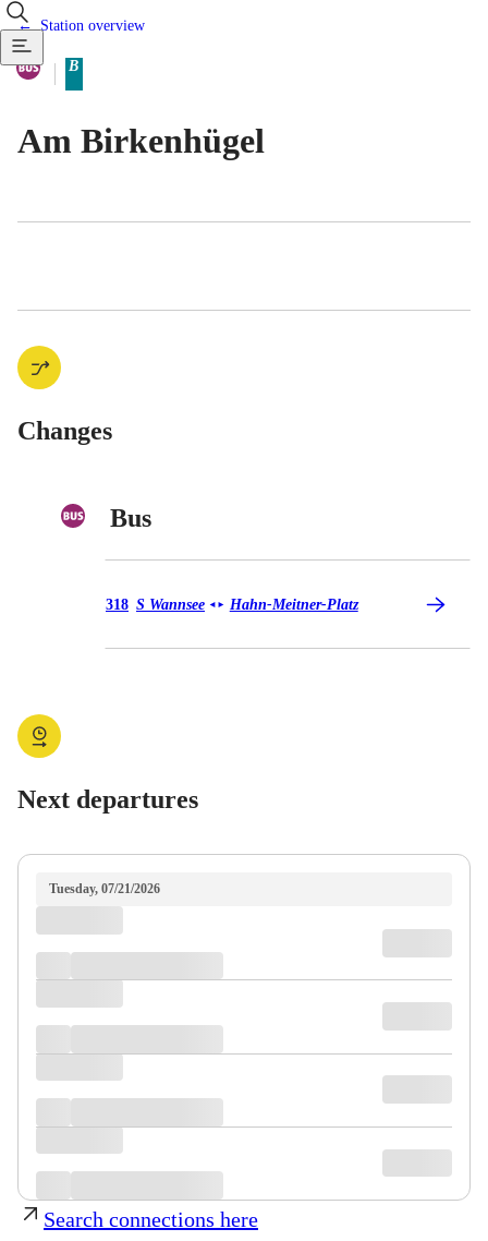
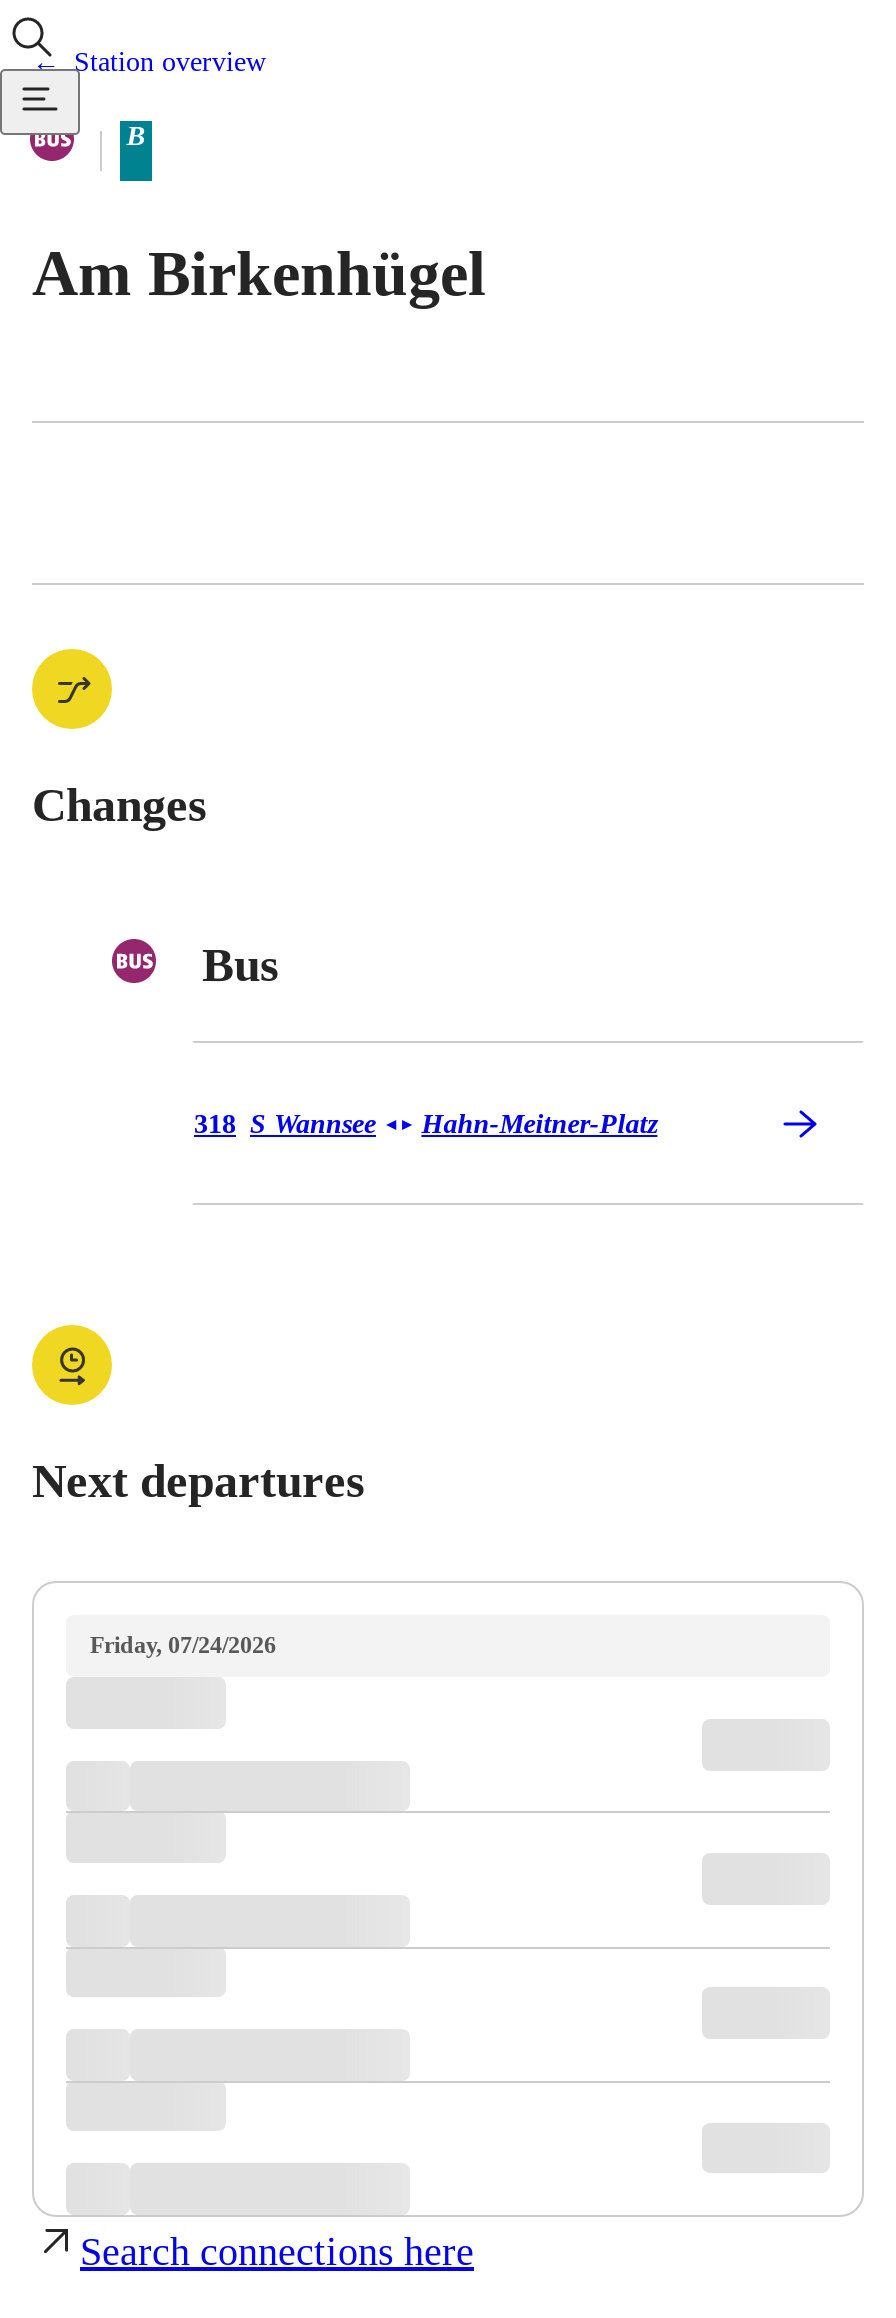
[49,881,160,897] Tuesday, 07/21/2026 -> [90,1631,276,1659] Friday, 07/24/2026

